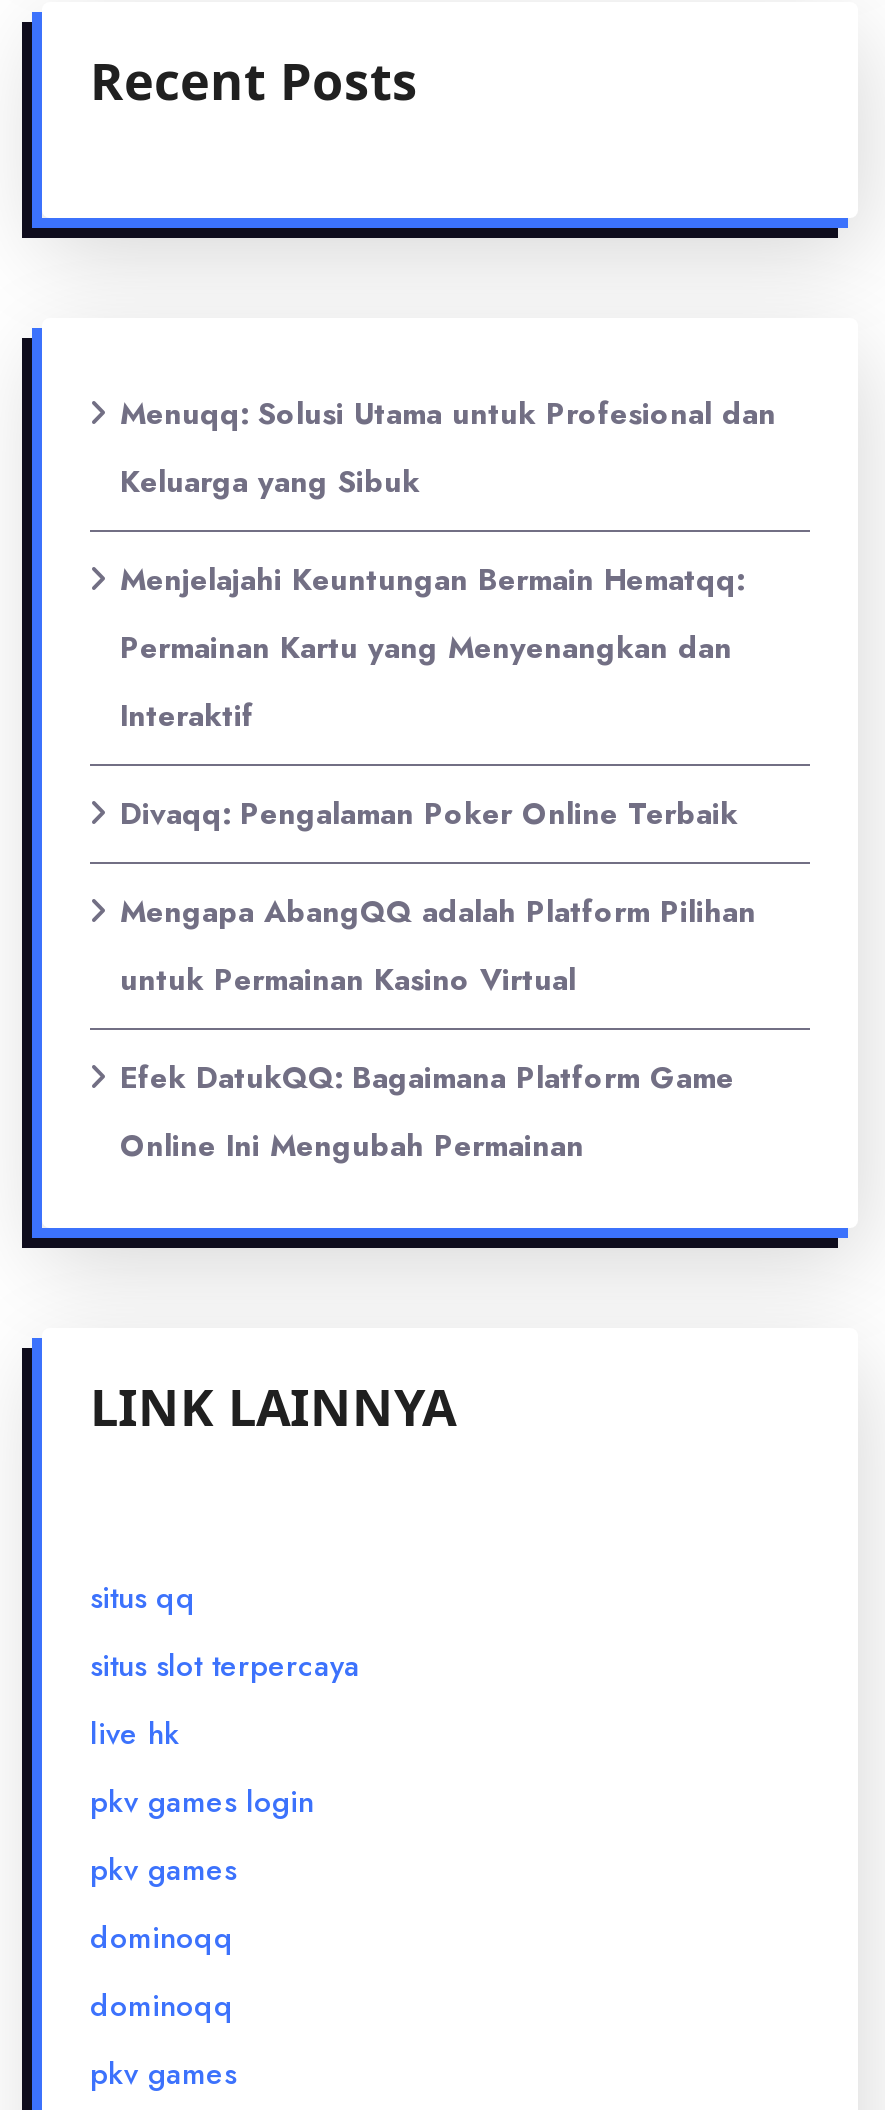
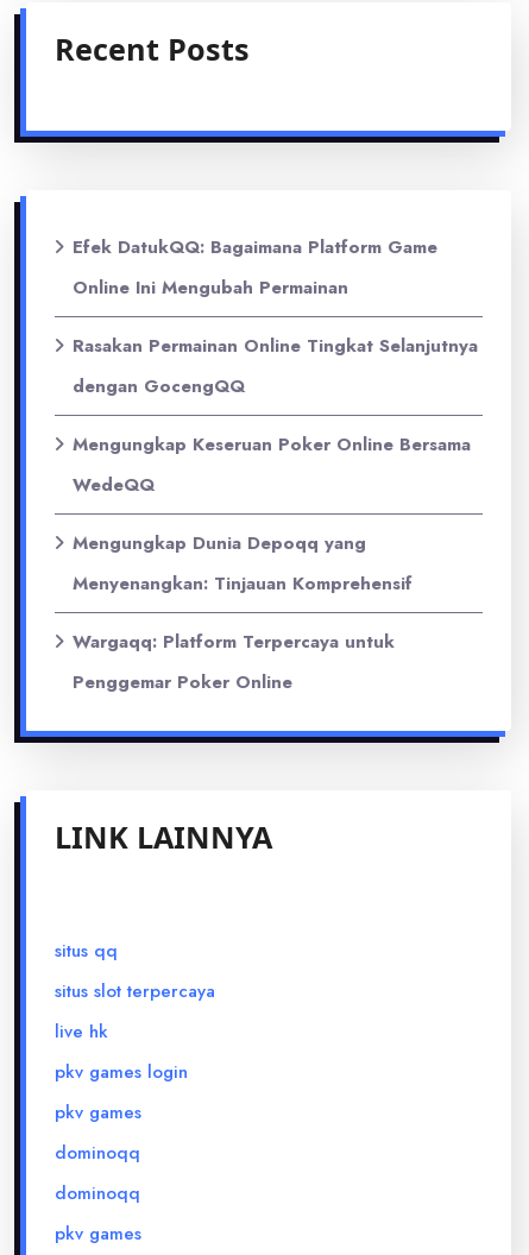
[120,392,776,1002] Menuqq: Solusi Utama untuk Profesional dan | Keluarga yang Sibuk | Menjelajahi Keuntungan Bermain Hematqq: | Permainan Kartu yang Menyenangkan dan | Interaktif | Divaqq: Pengalaman Poker Online Terbaik | Mengapa AbangQQ adalah Platform Pilihan | untuk Permainan Kasino Virtual -> none
moved [120,1056,734,1168] -> [73,234,437,301]: Efek DatukQQ: Bagaimana Platform Game | Online Ini Mengubah Permainan
none -> [73,333,478,695] Rasakan Permainan Online Tingkat Selanjutnya | dengan GocengQQ | Mengungkap Keseruan Poker Online Bersama | WedeQQ | Mengungkap Dunia Depoqq yang | Menyenangkan: Tinjauan Komprehensif | Wargaqq: Platform Terpercaya untuk | Penggemar Poker Online

